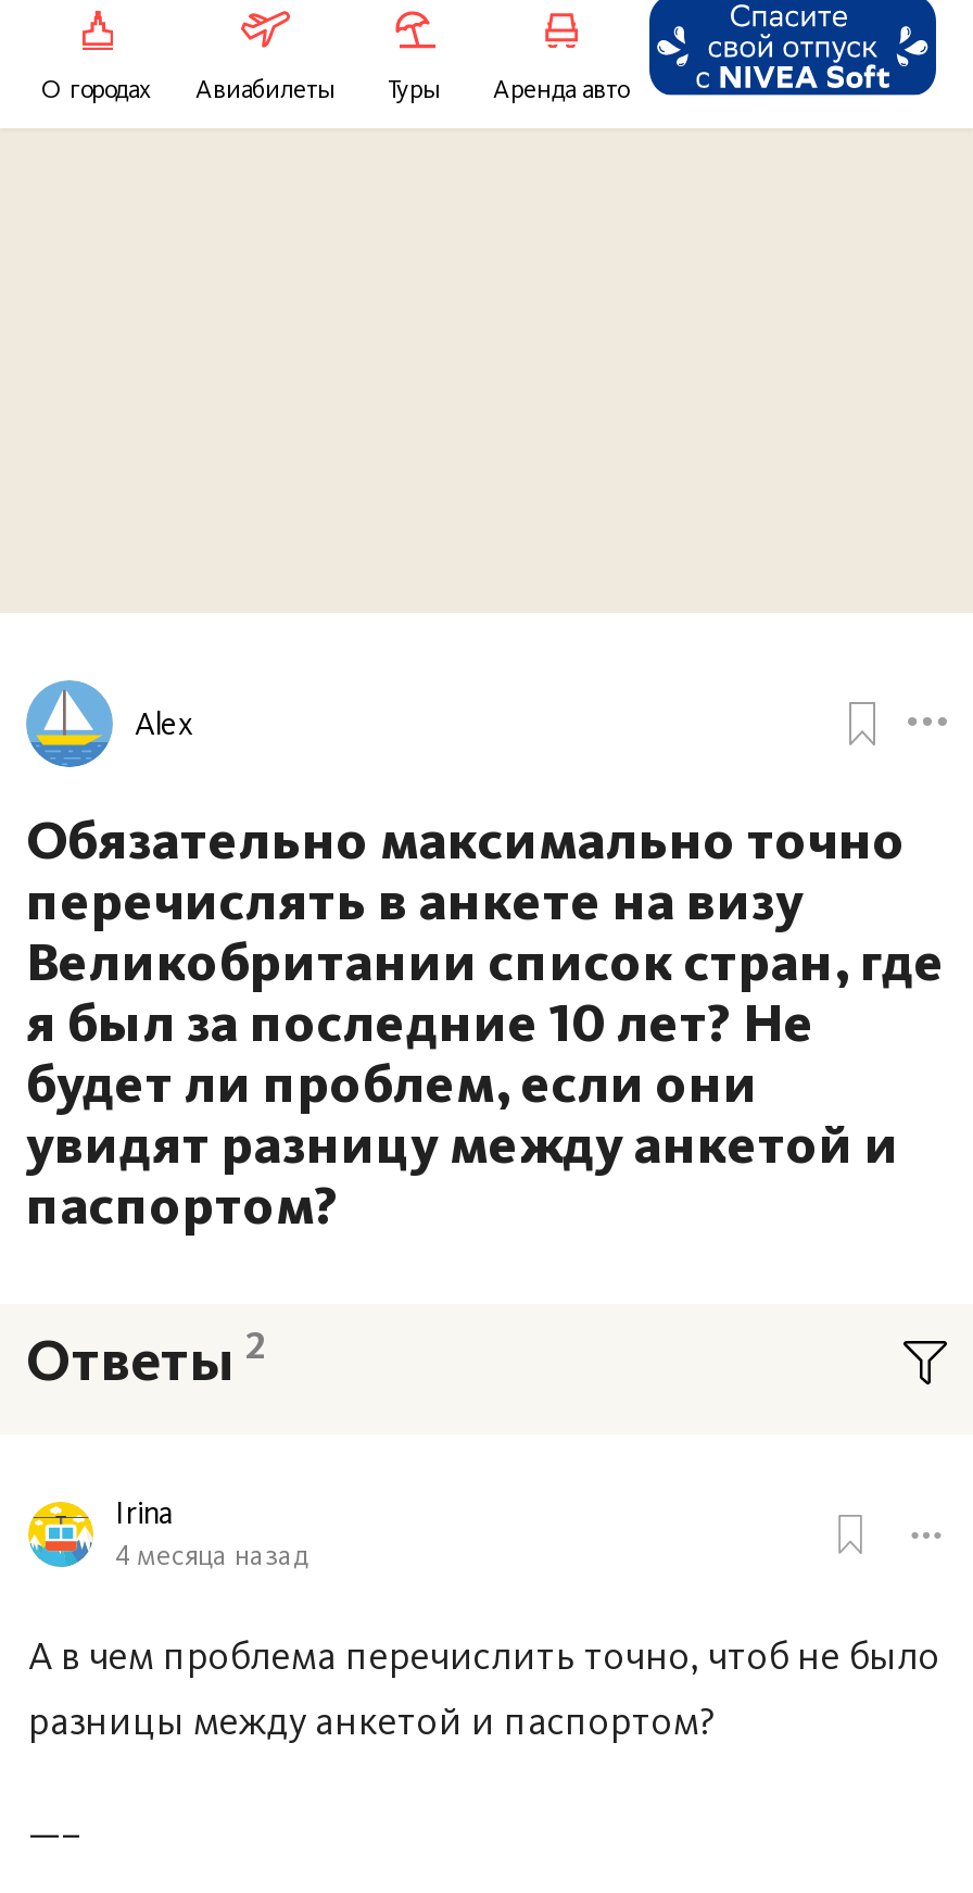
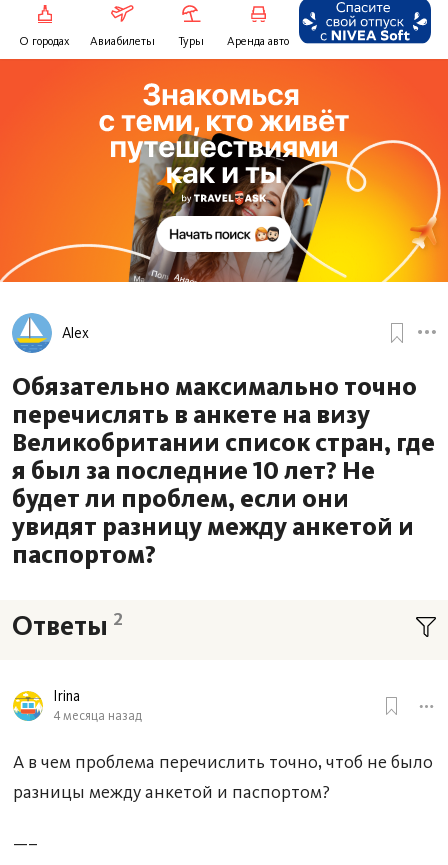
none -> [3,58,445,283] [image]

